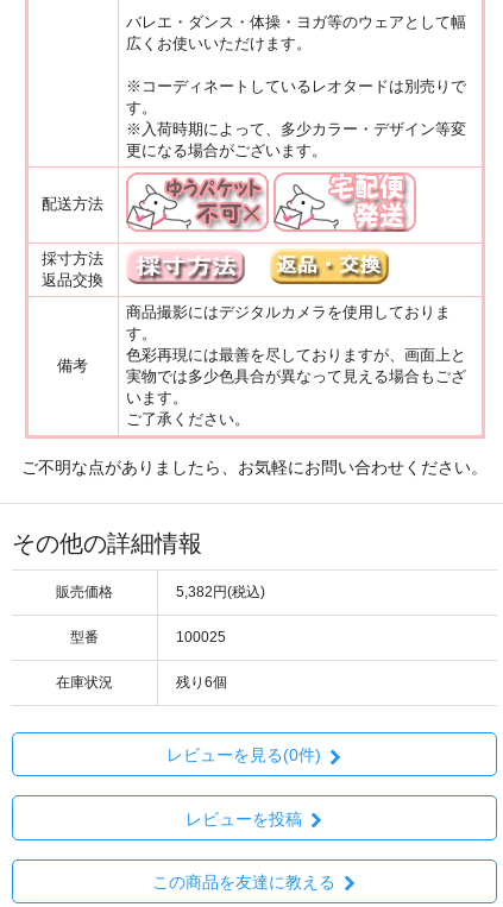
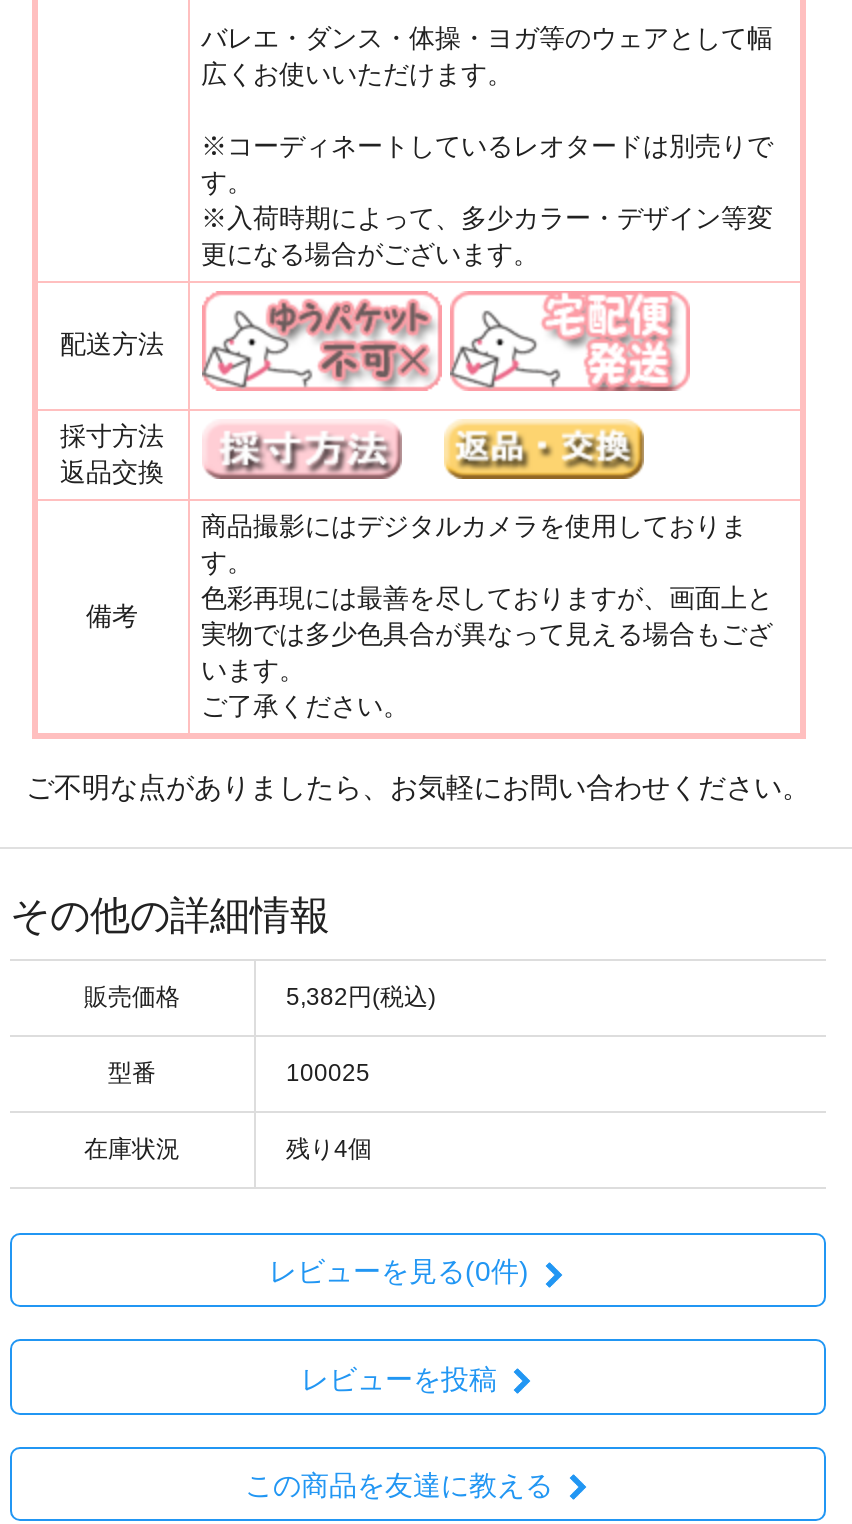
[176,674,227,691] 残り6個 -> [286,1135,372,1163] 残り4個

